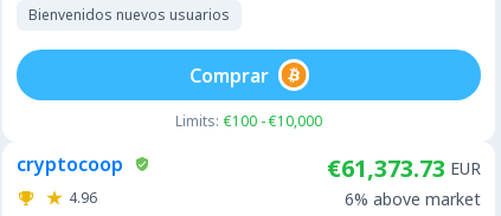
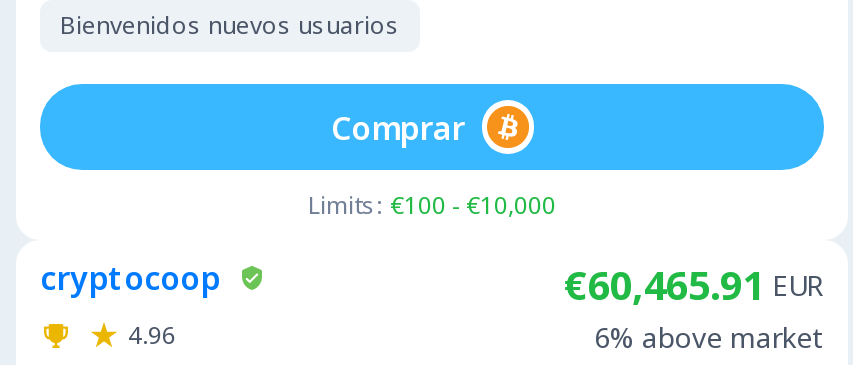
[327,152,481,184] €61,373.73 EUR -> [564,258,824,312] €60,465.91 EUR

